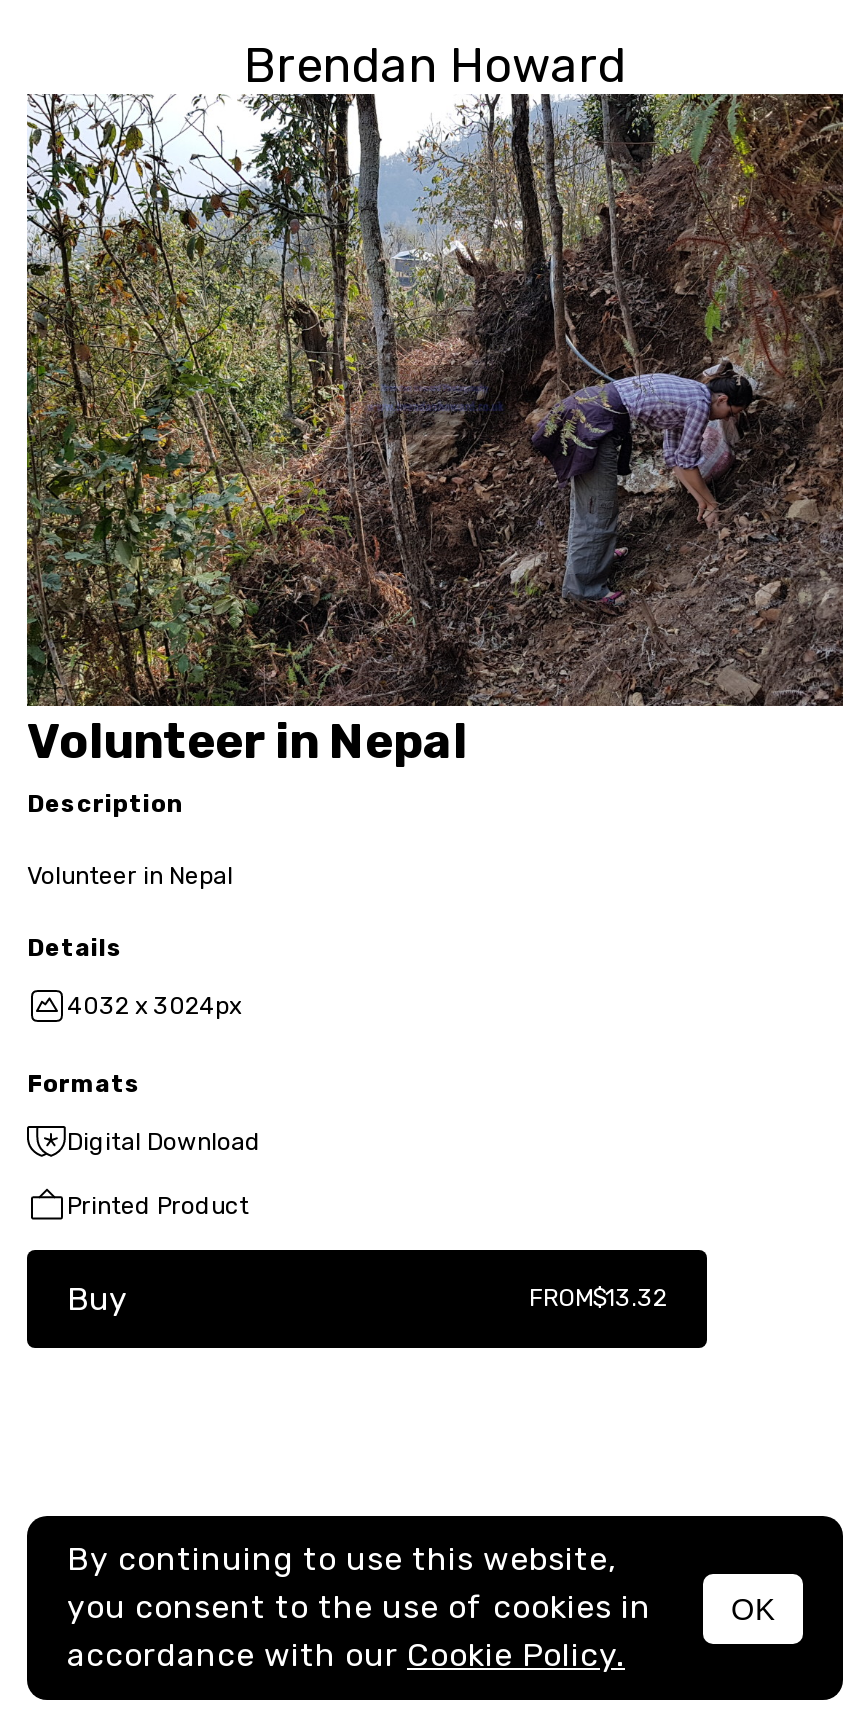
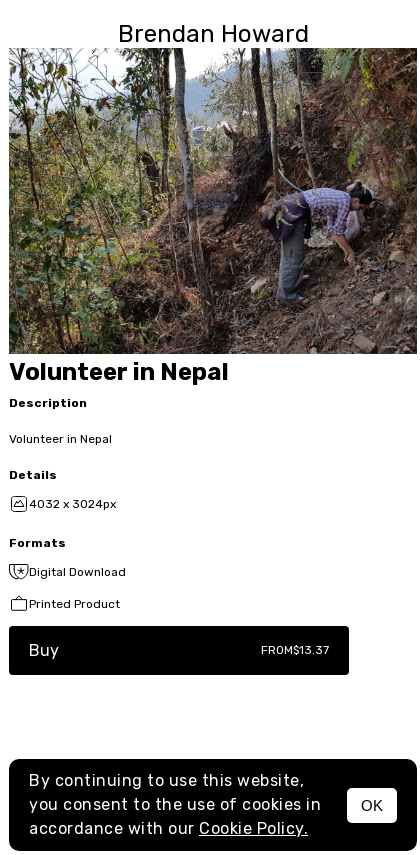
[529,1285,667,1313] FROM$13.32 -> [261,643,329,657] FROM$13.37

